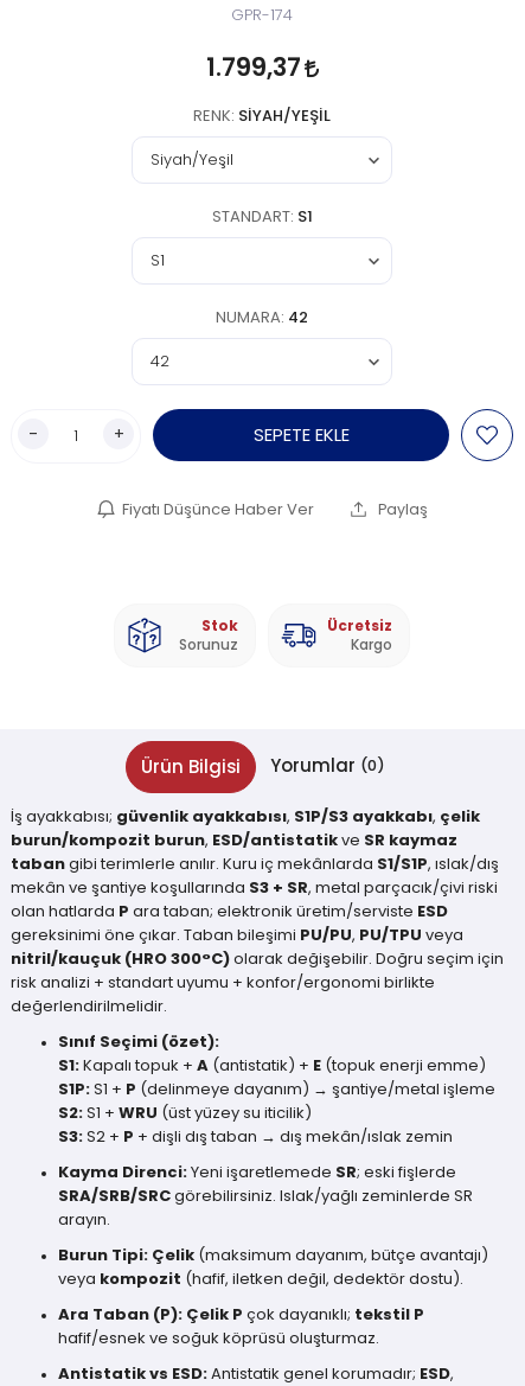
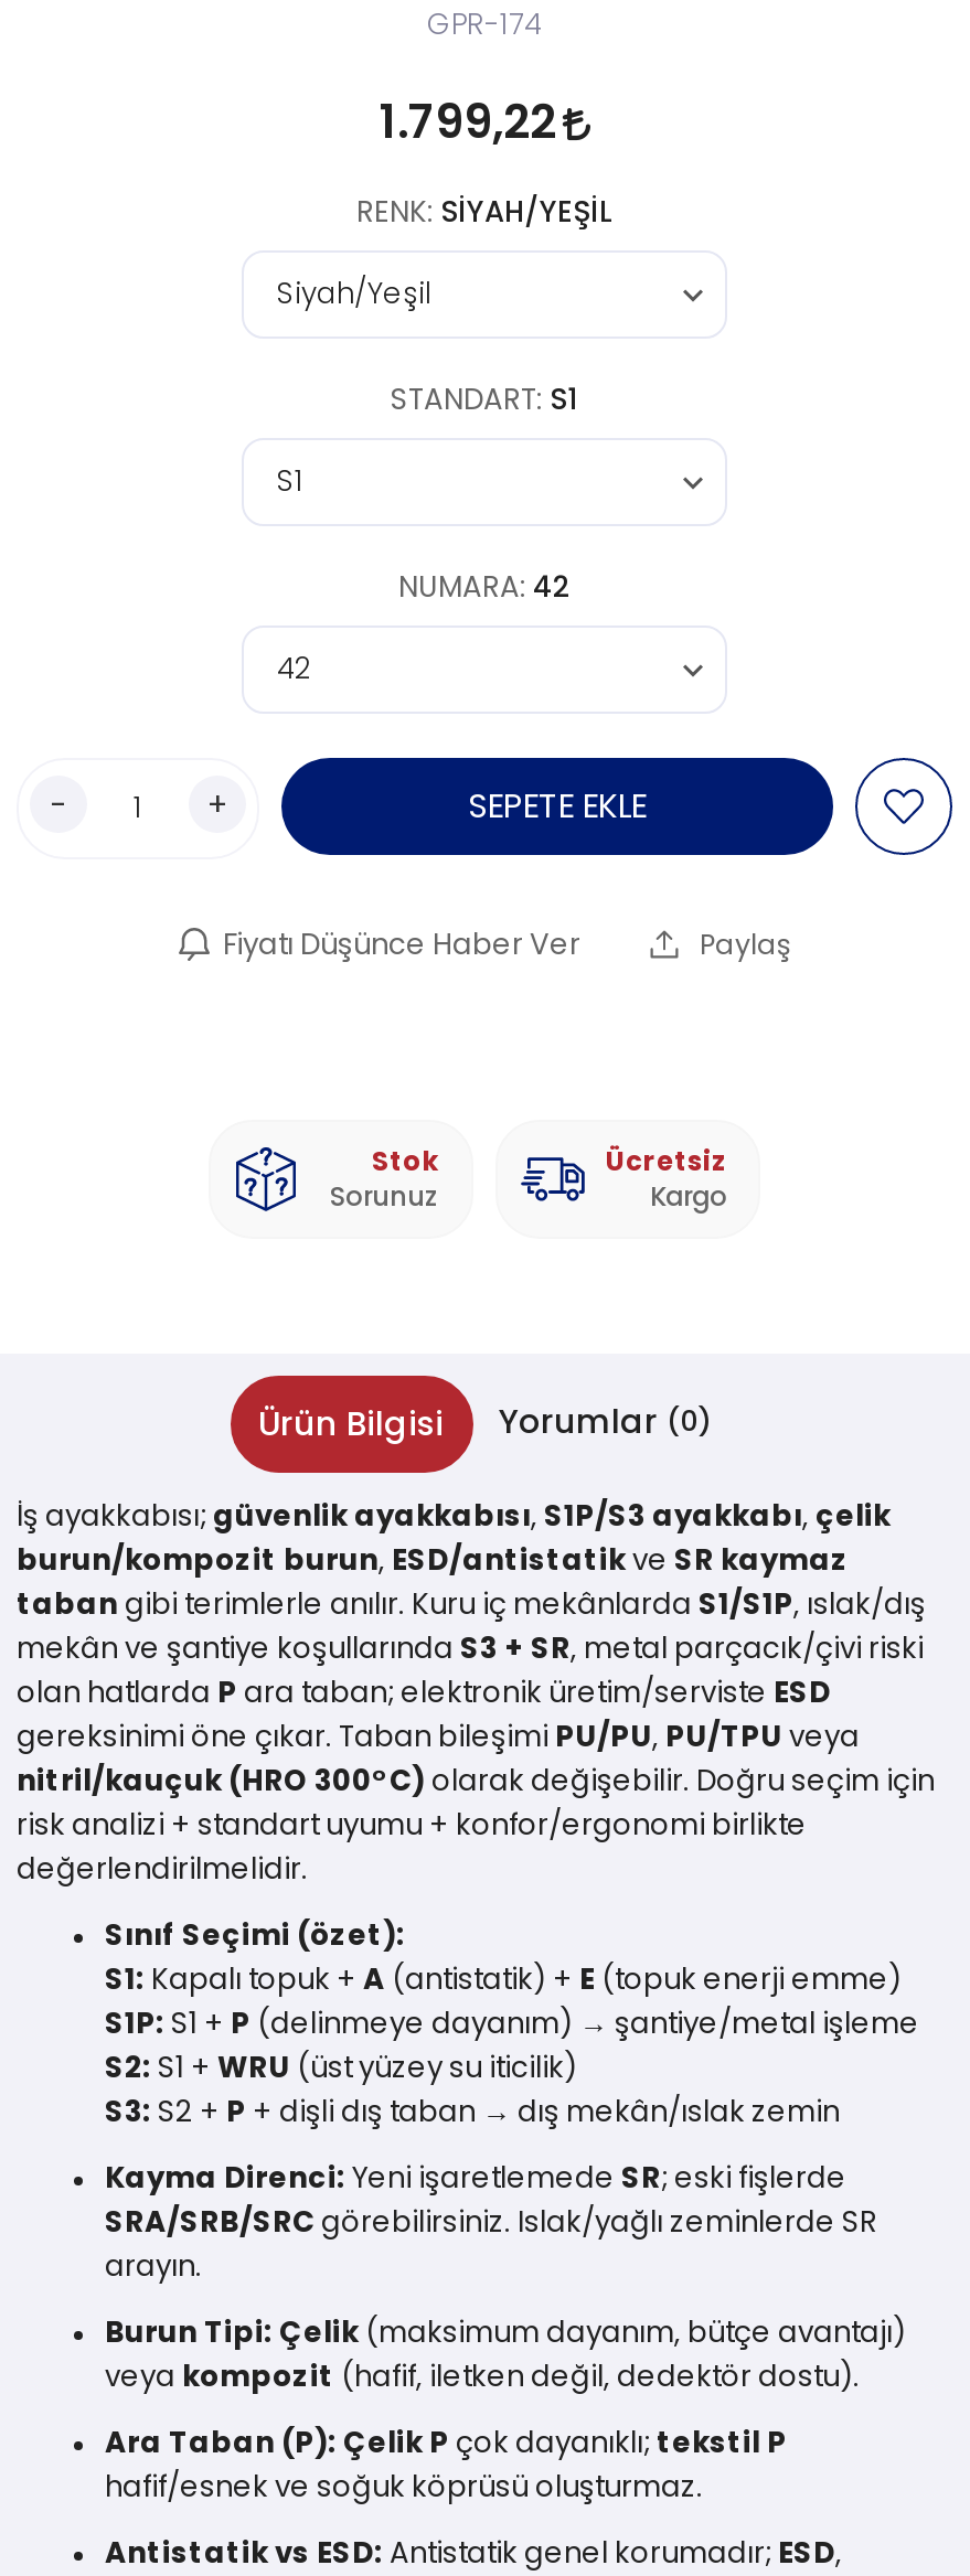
[206,55,306,79] 1.799,37 -> [380,98,567,145] 1.799,22

